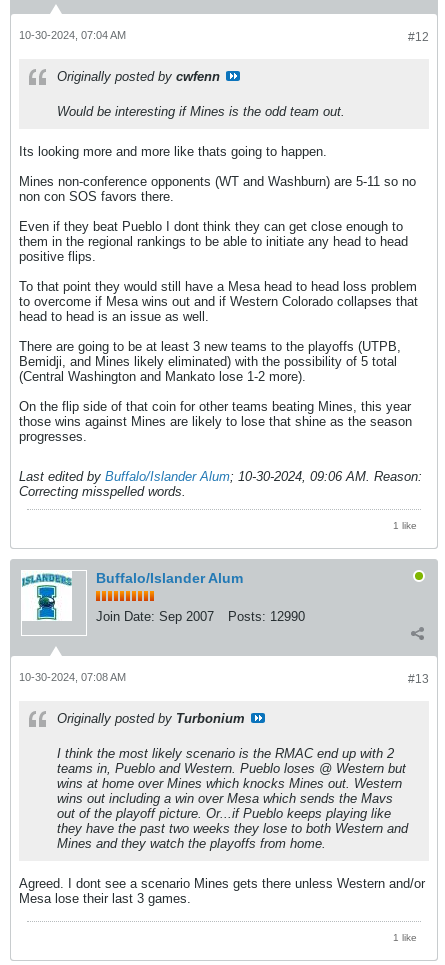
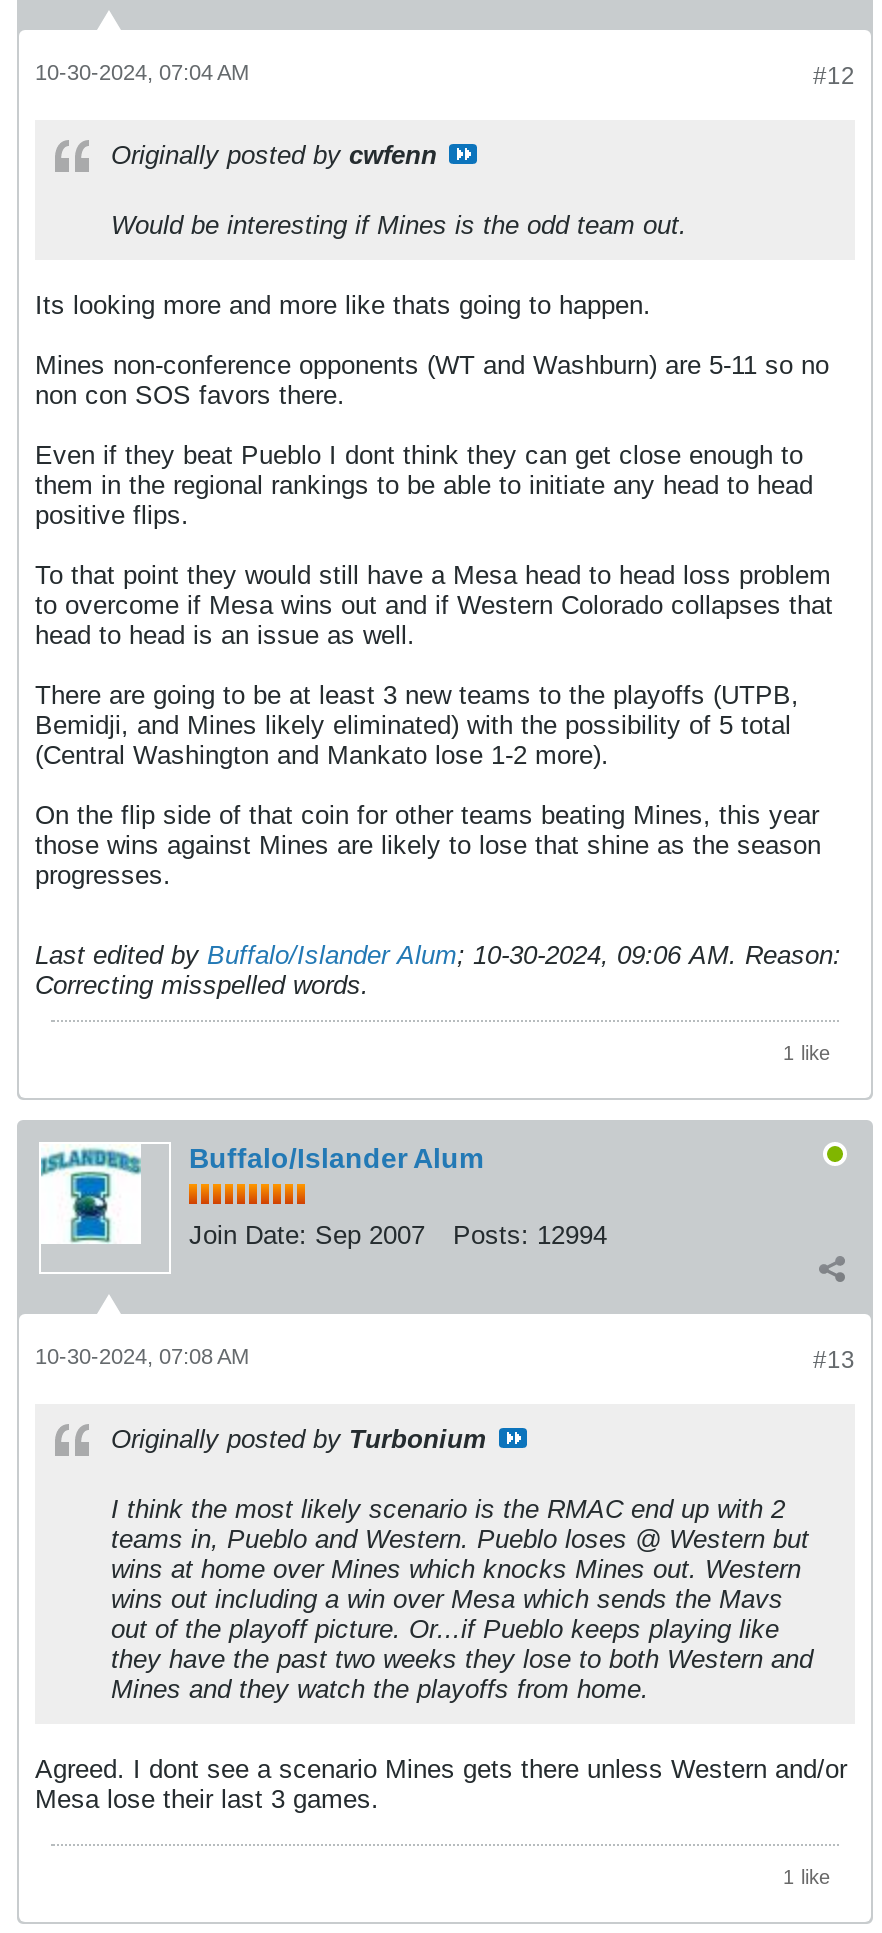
[96,609,305,624] Join Date: Sep 2007 Posts: 12990 -> [189,1220,607,1250] Join Date: Sep 2007 Posts: 12994

